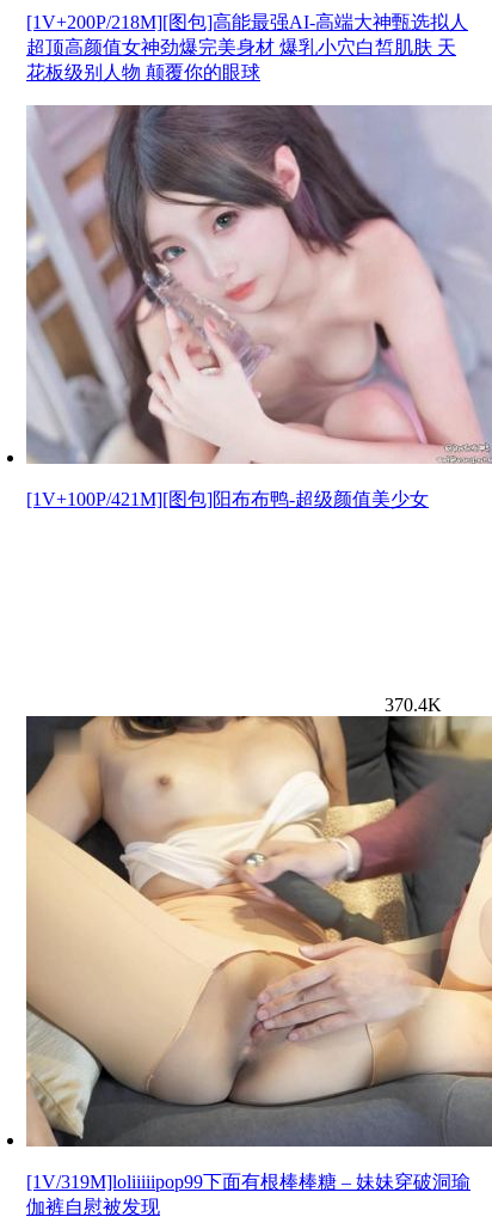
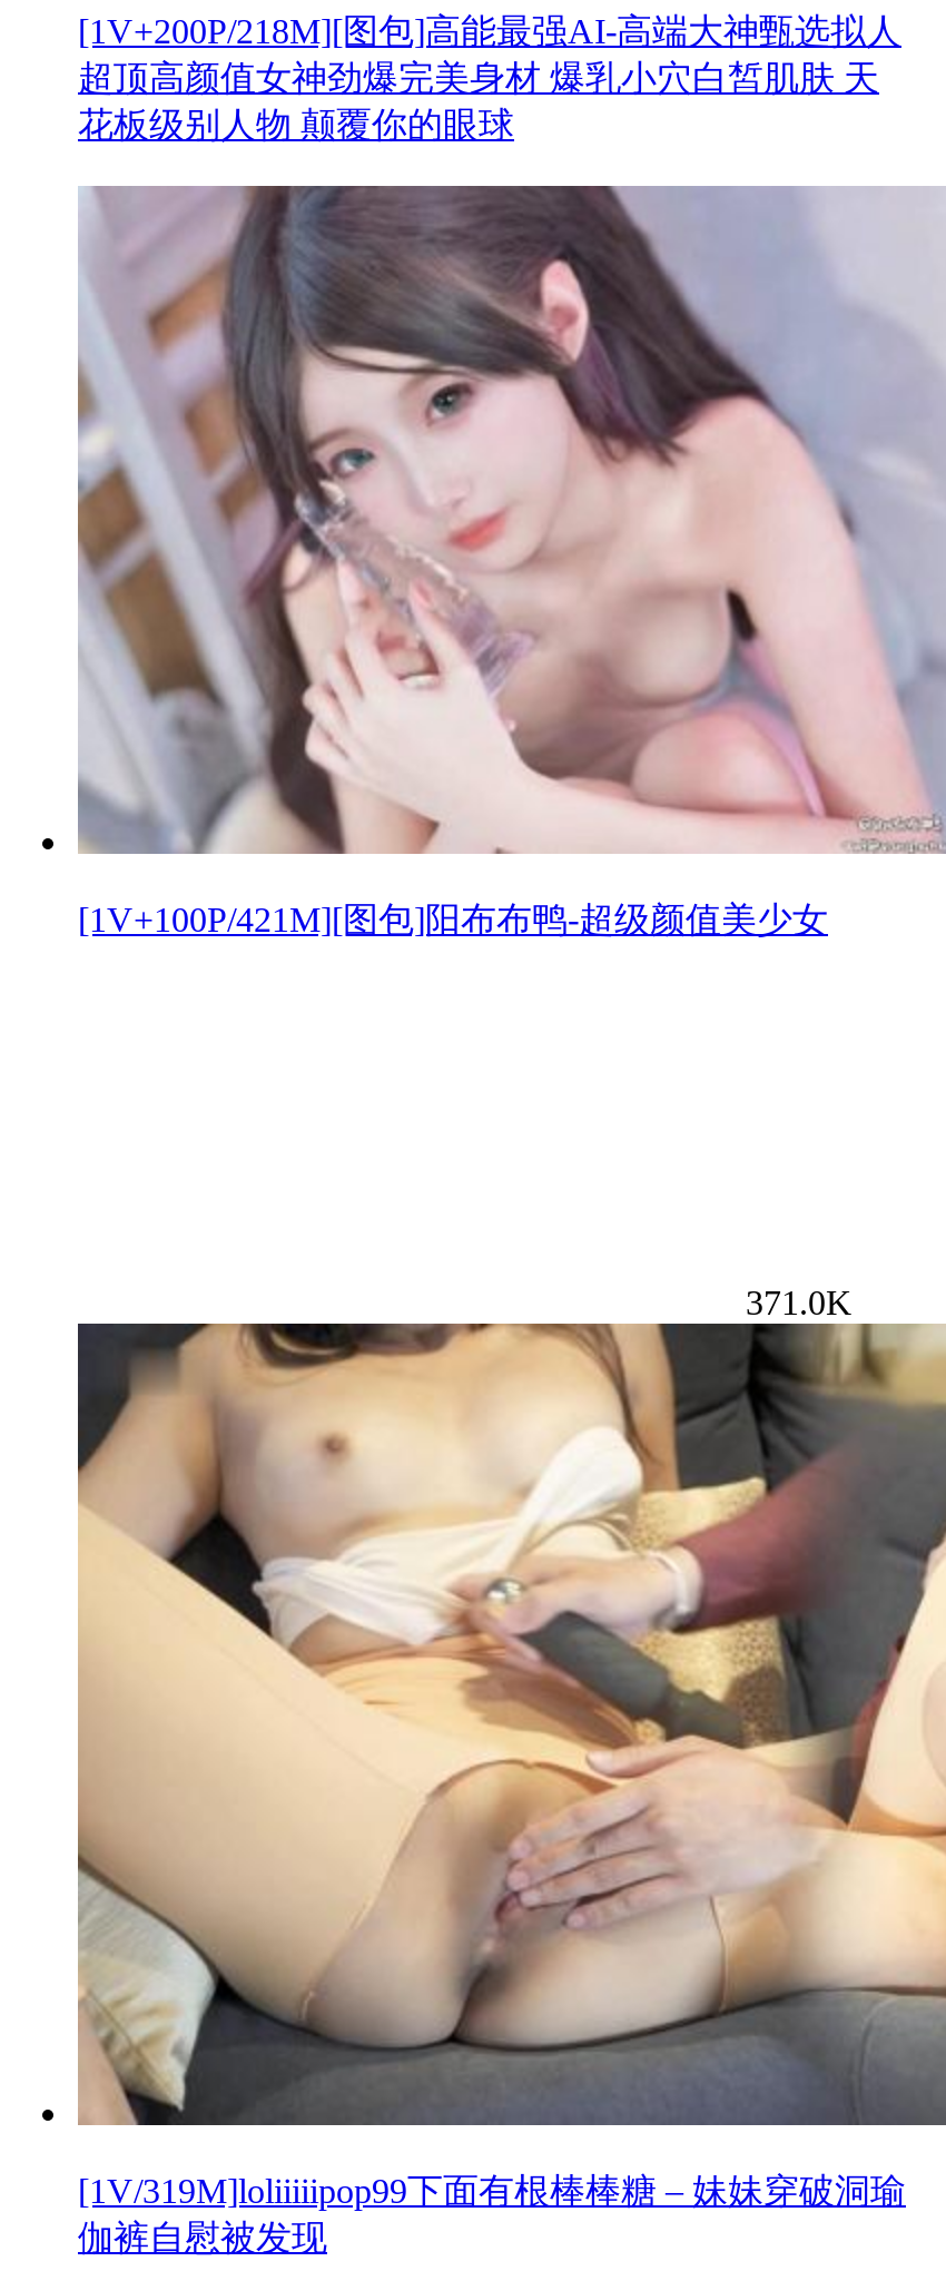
[385,695,442,715] 370.4K -> [746,1284,853,1322] 371.0K

